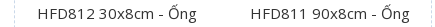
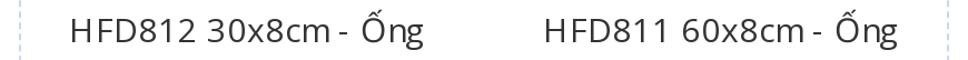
[249,3,409,23] HFD811 90x8cm - Ống -> [543,7,899,51] HFD811 60x8cm - Ống

